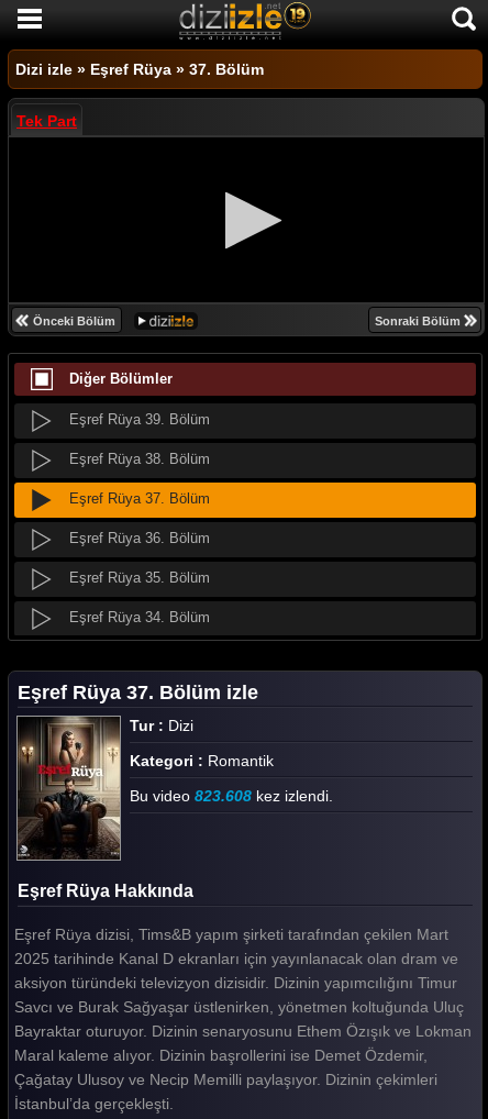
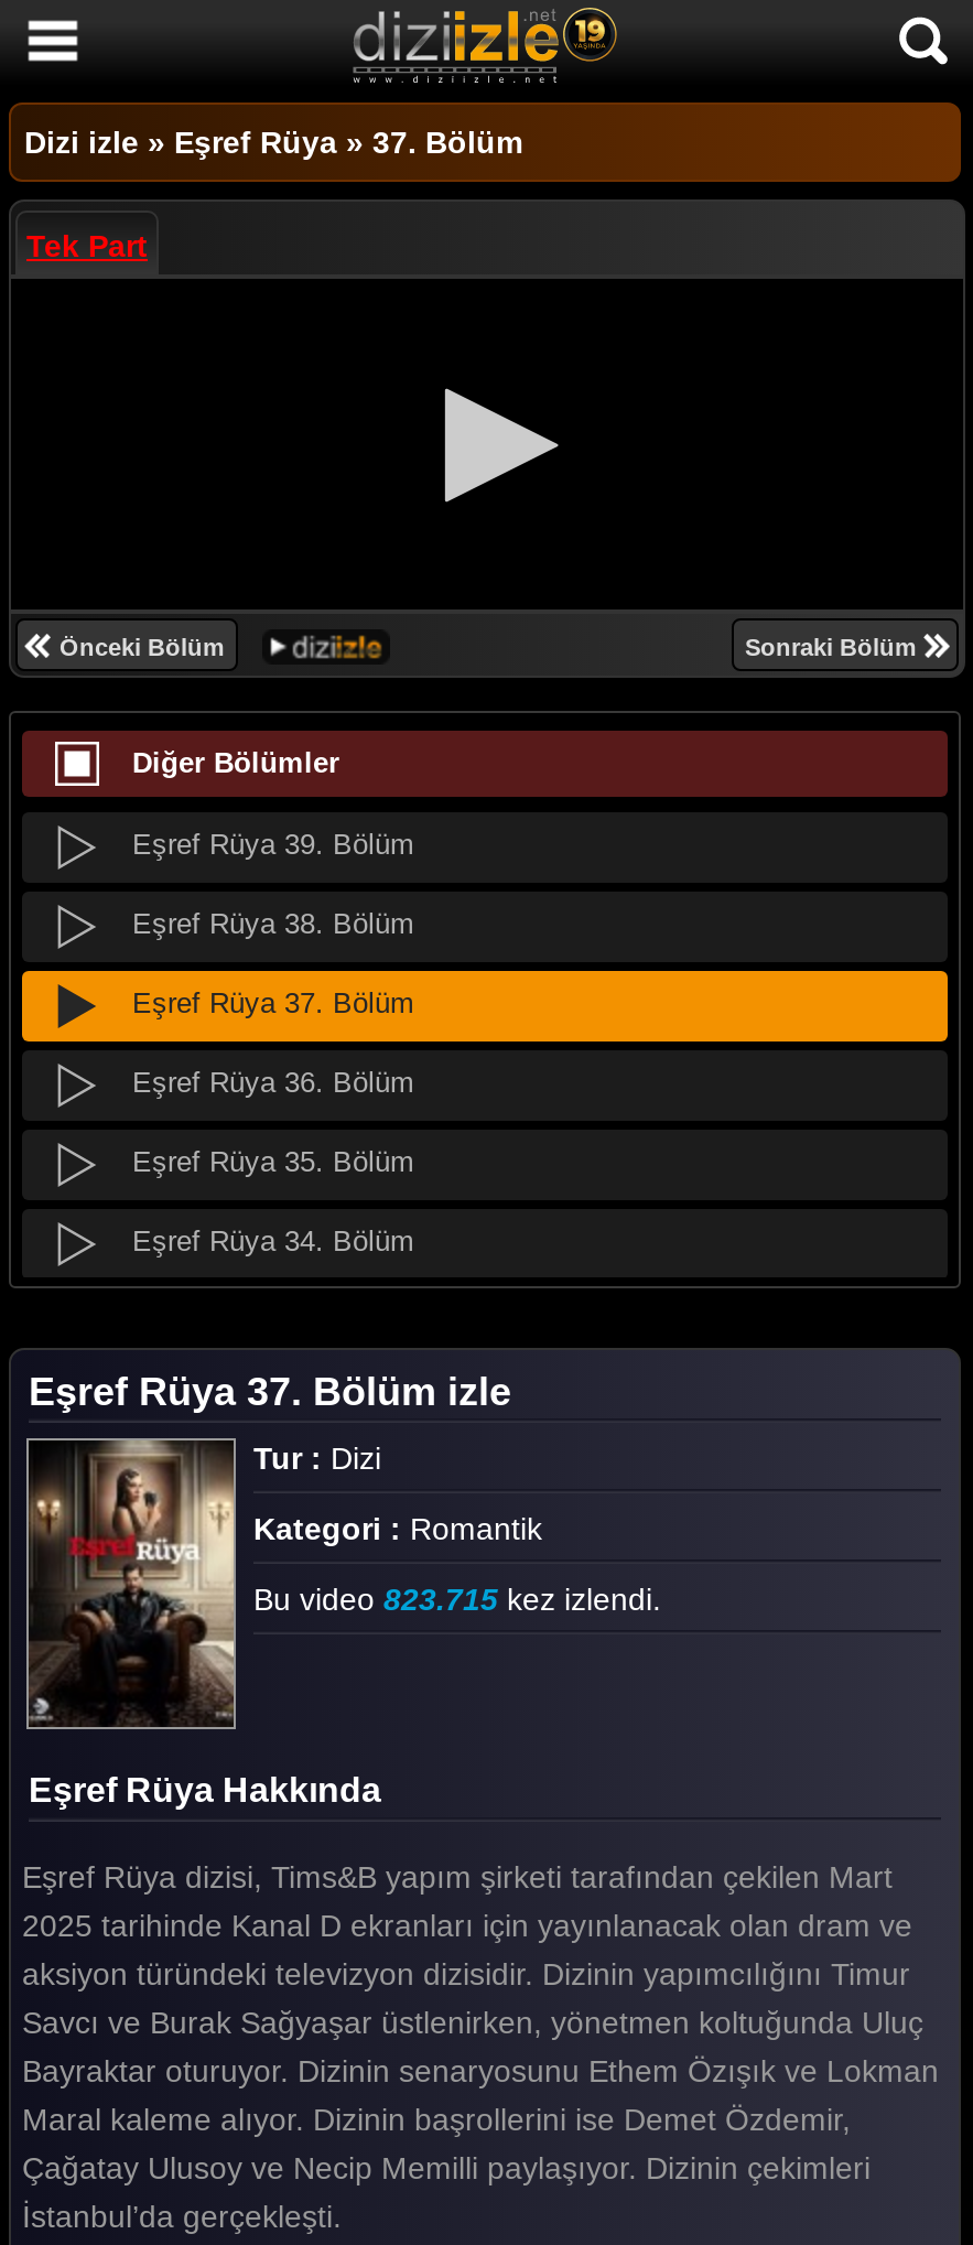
[130,787,333,805] Bu video 823.608 kez izlendi. -> [253,1582,661,1617] Bu video 823.715 kez izlendi.

